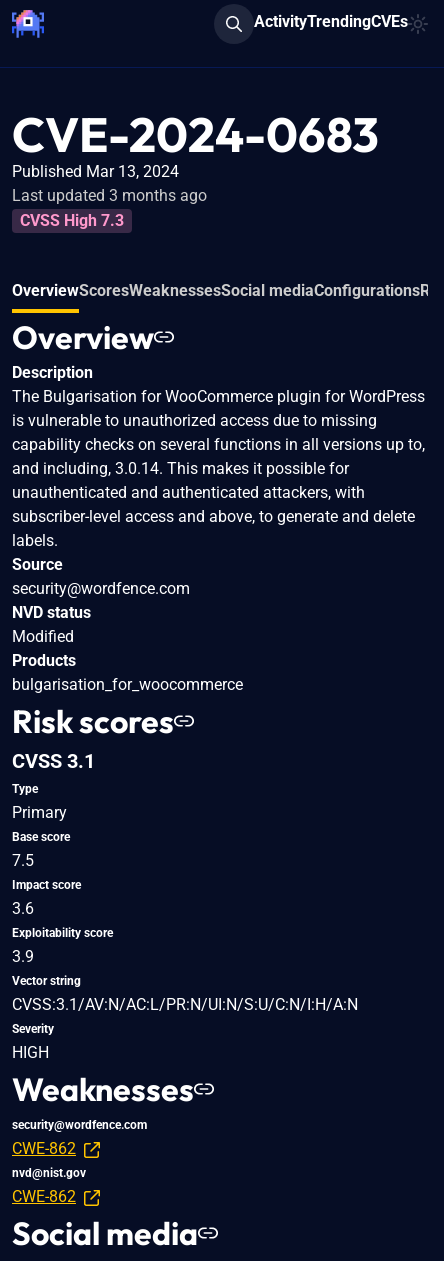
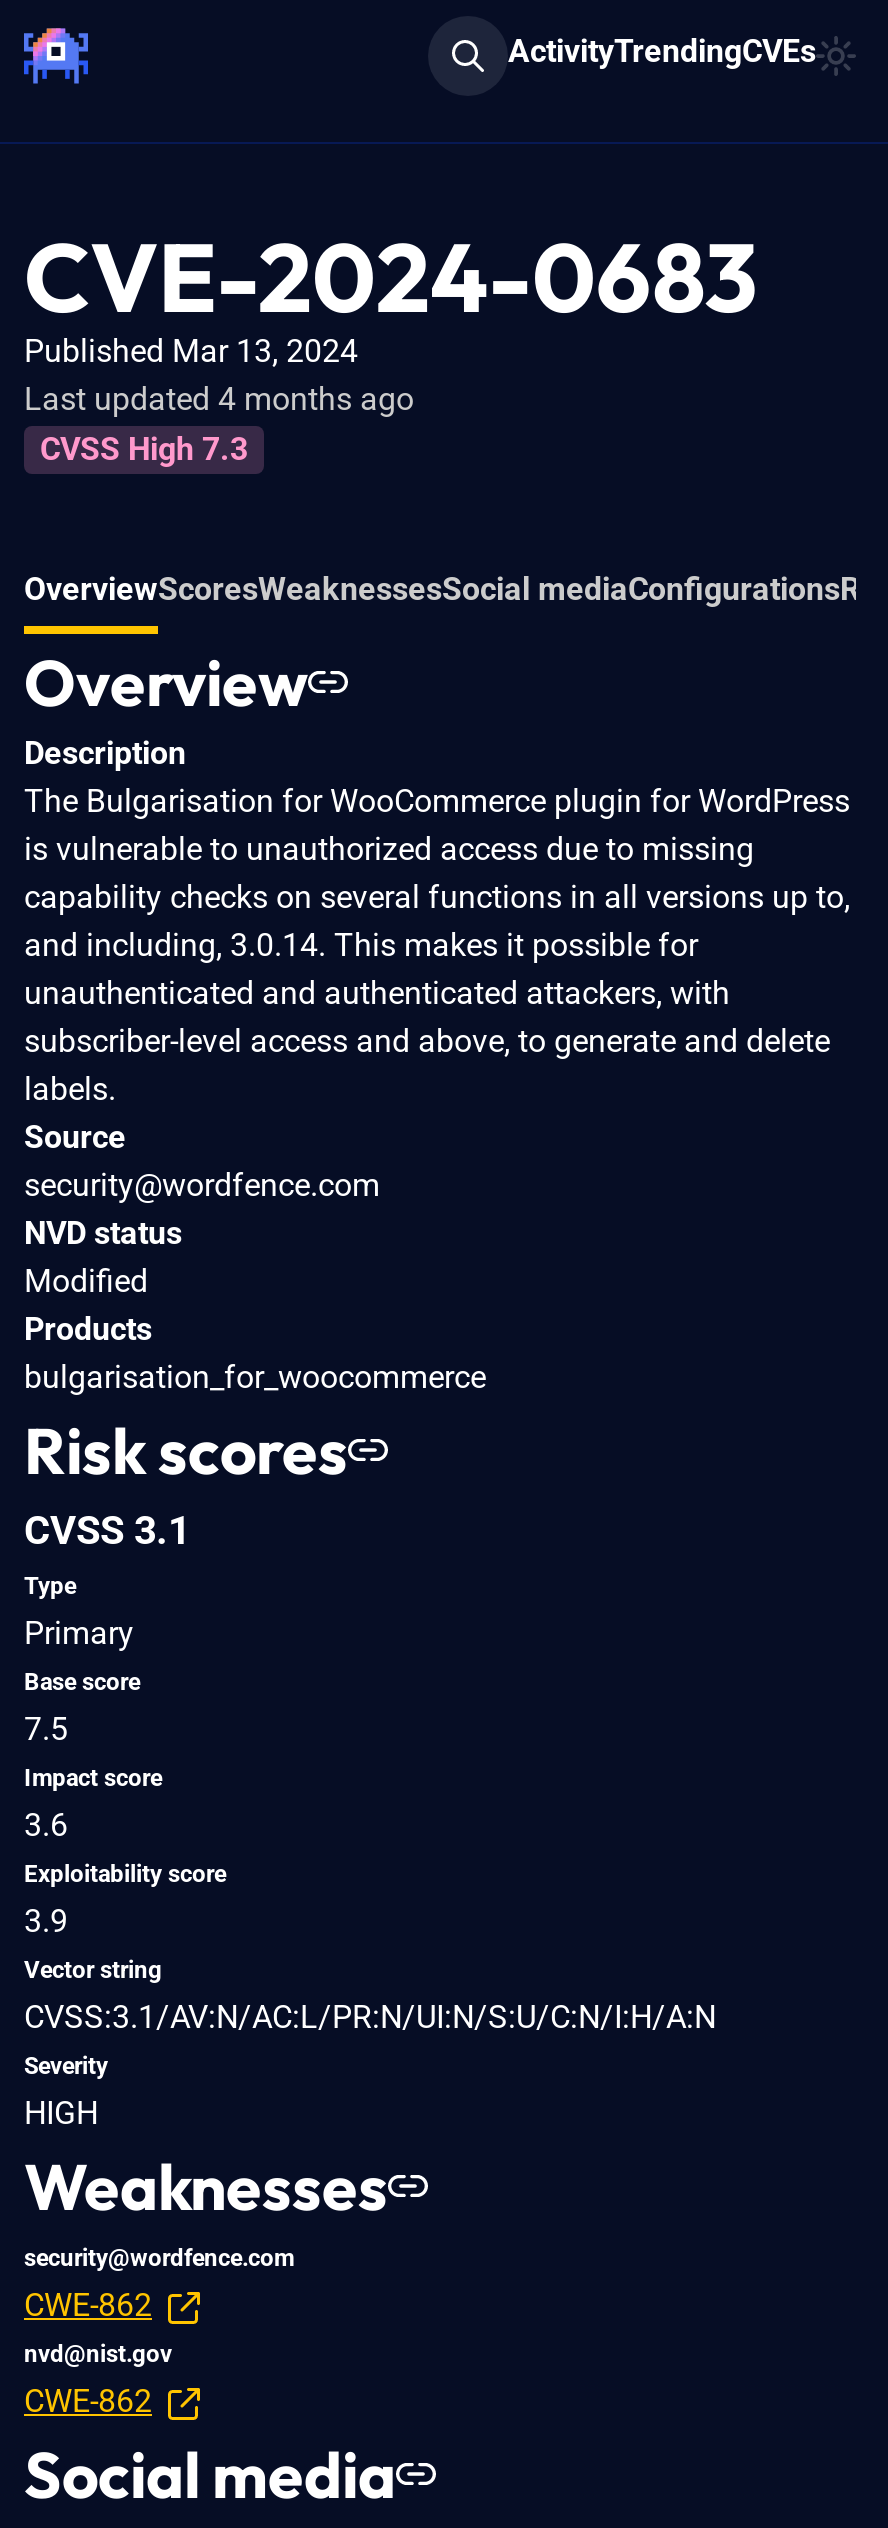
[12,186,207,205] Last updated 3 months ago -> [24,380,414,418] Last updated 4 months ago

